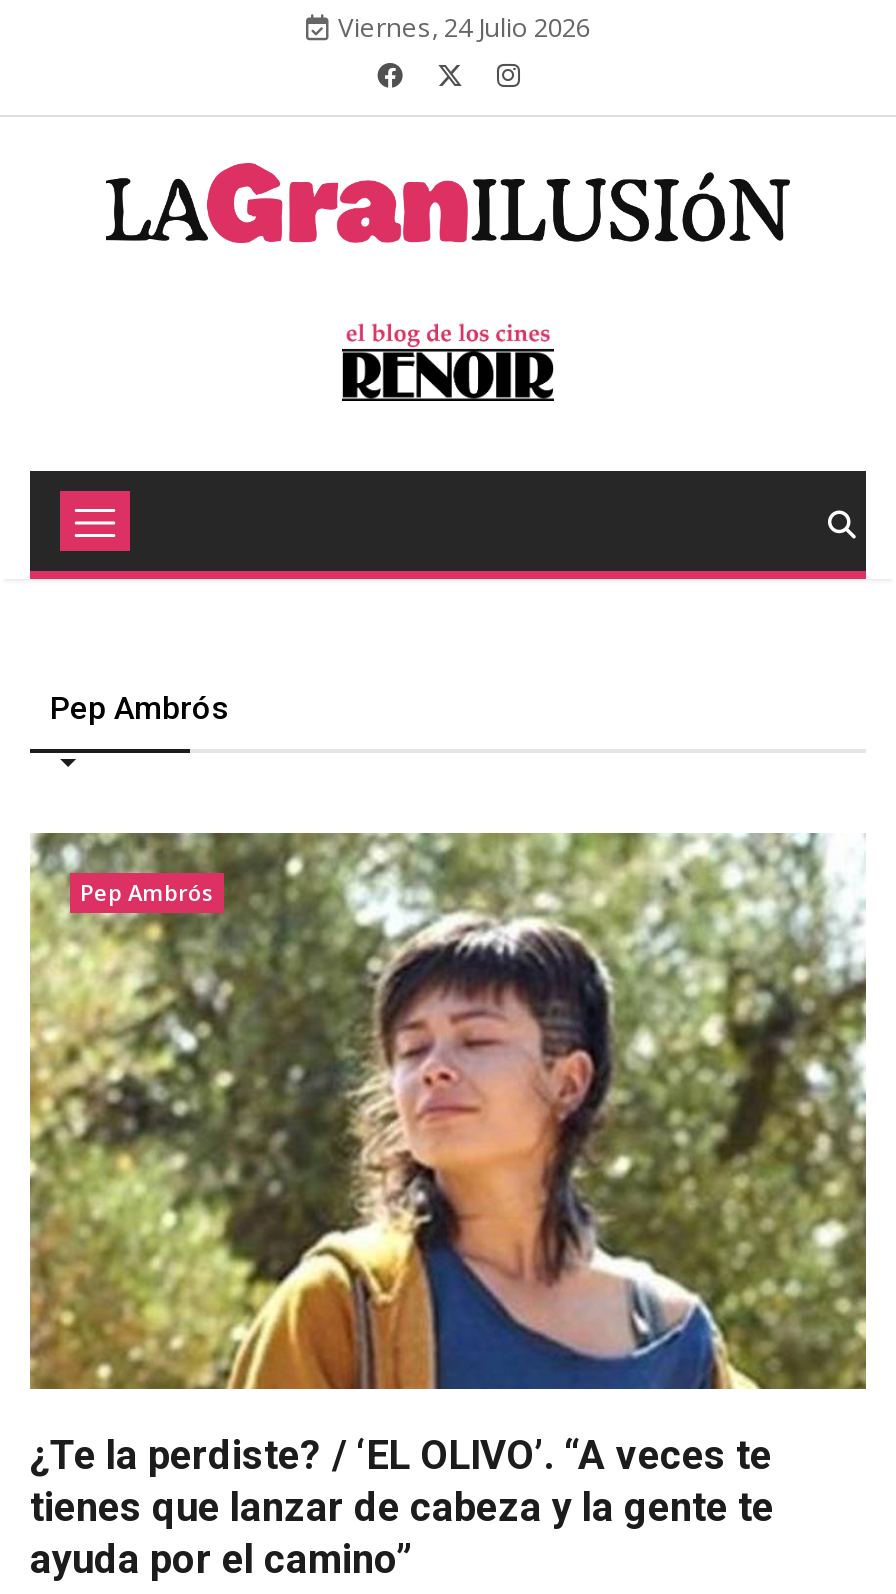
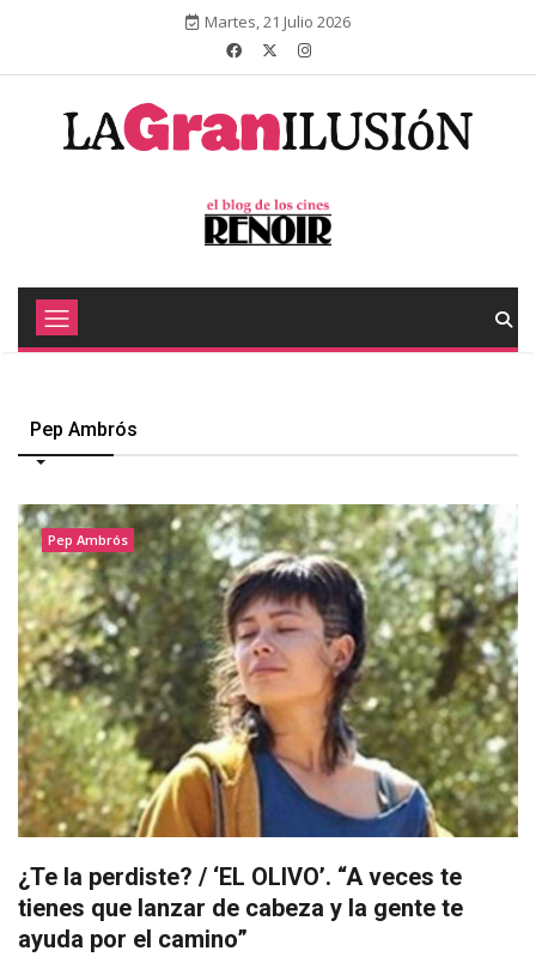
[338,9,590,45] Viernes, 24 Julio 2026 -> [205,11,351,32] Martes, 21 Julio 2026

